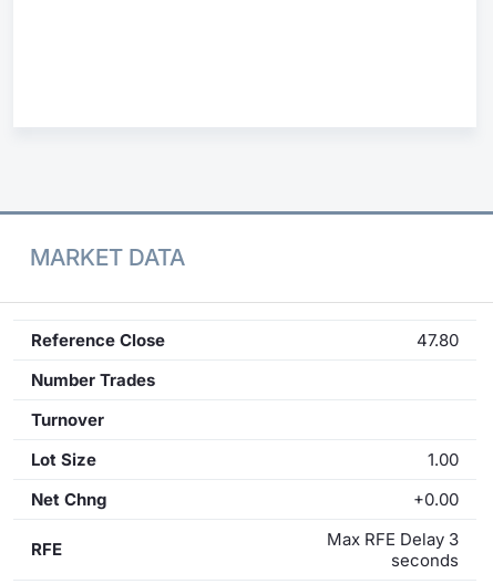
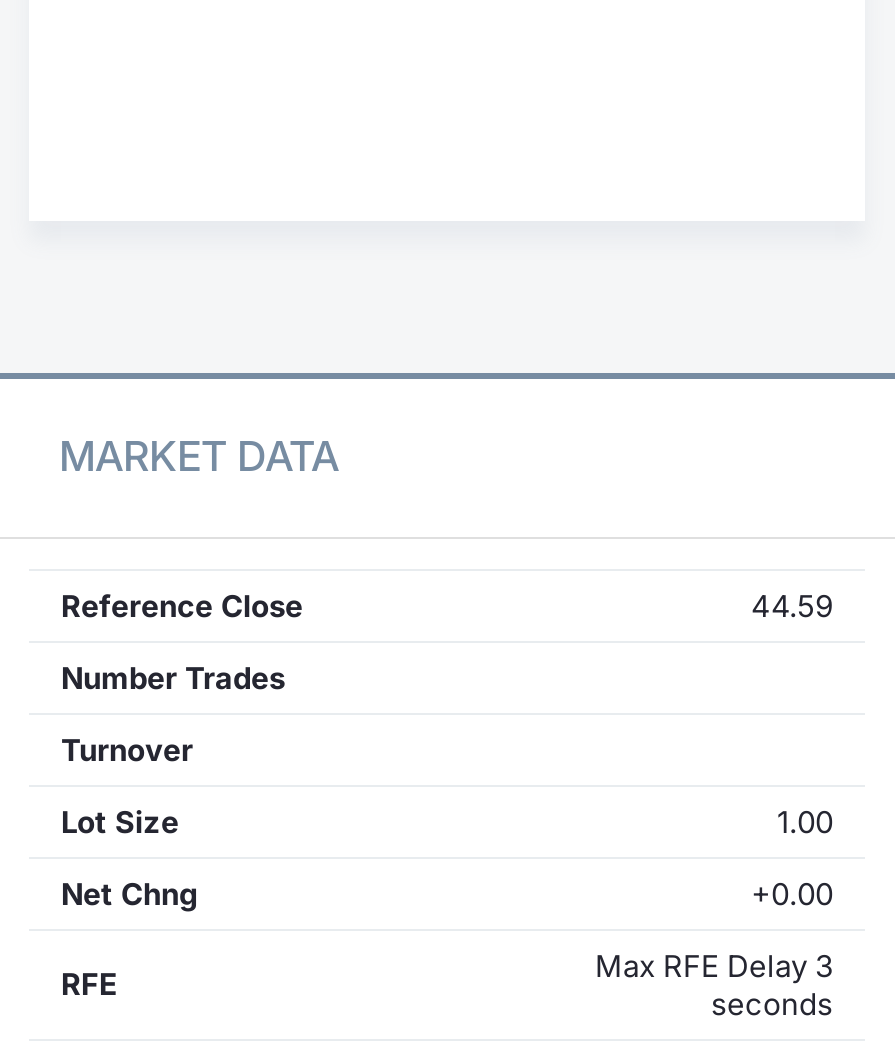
[417,329,459,350] 47.80 -> [751,586,833,624] 44.59

